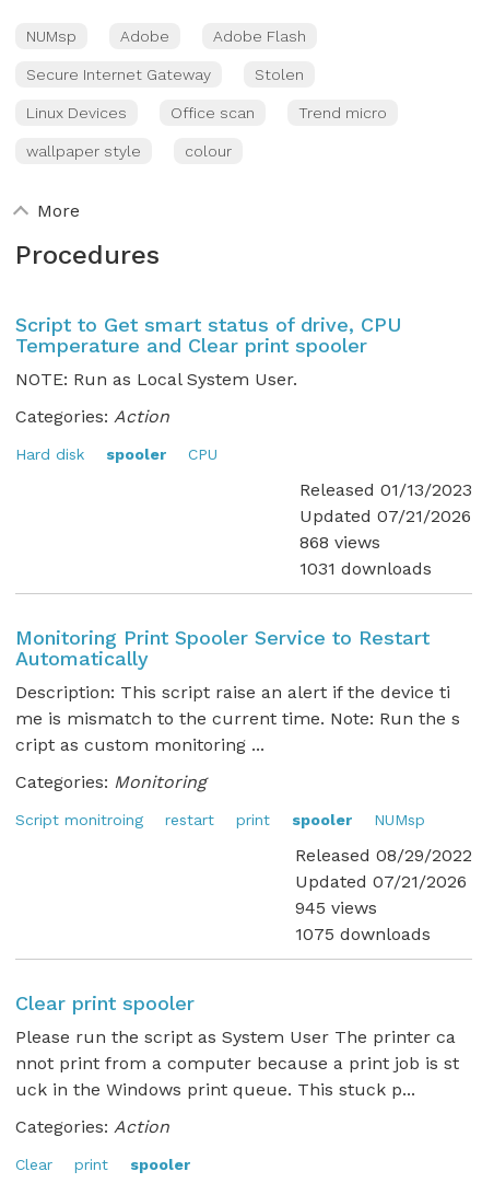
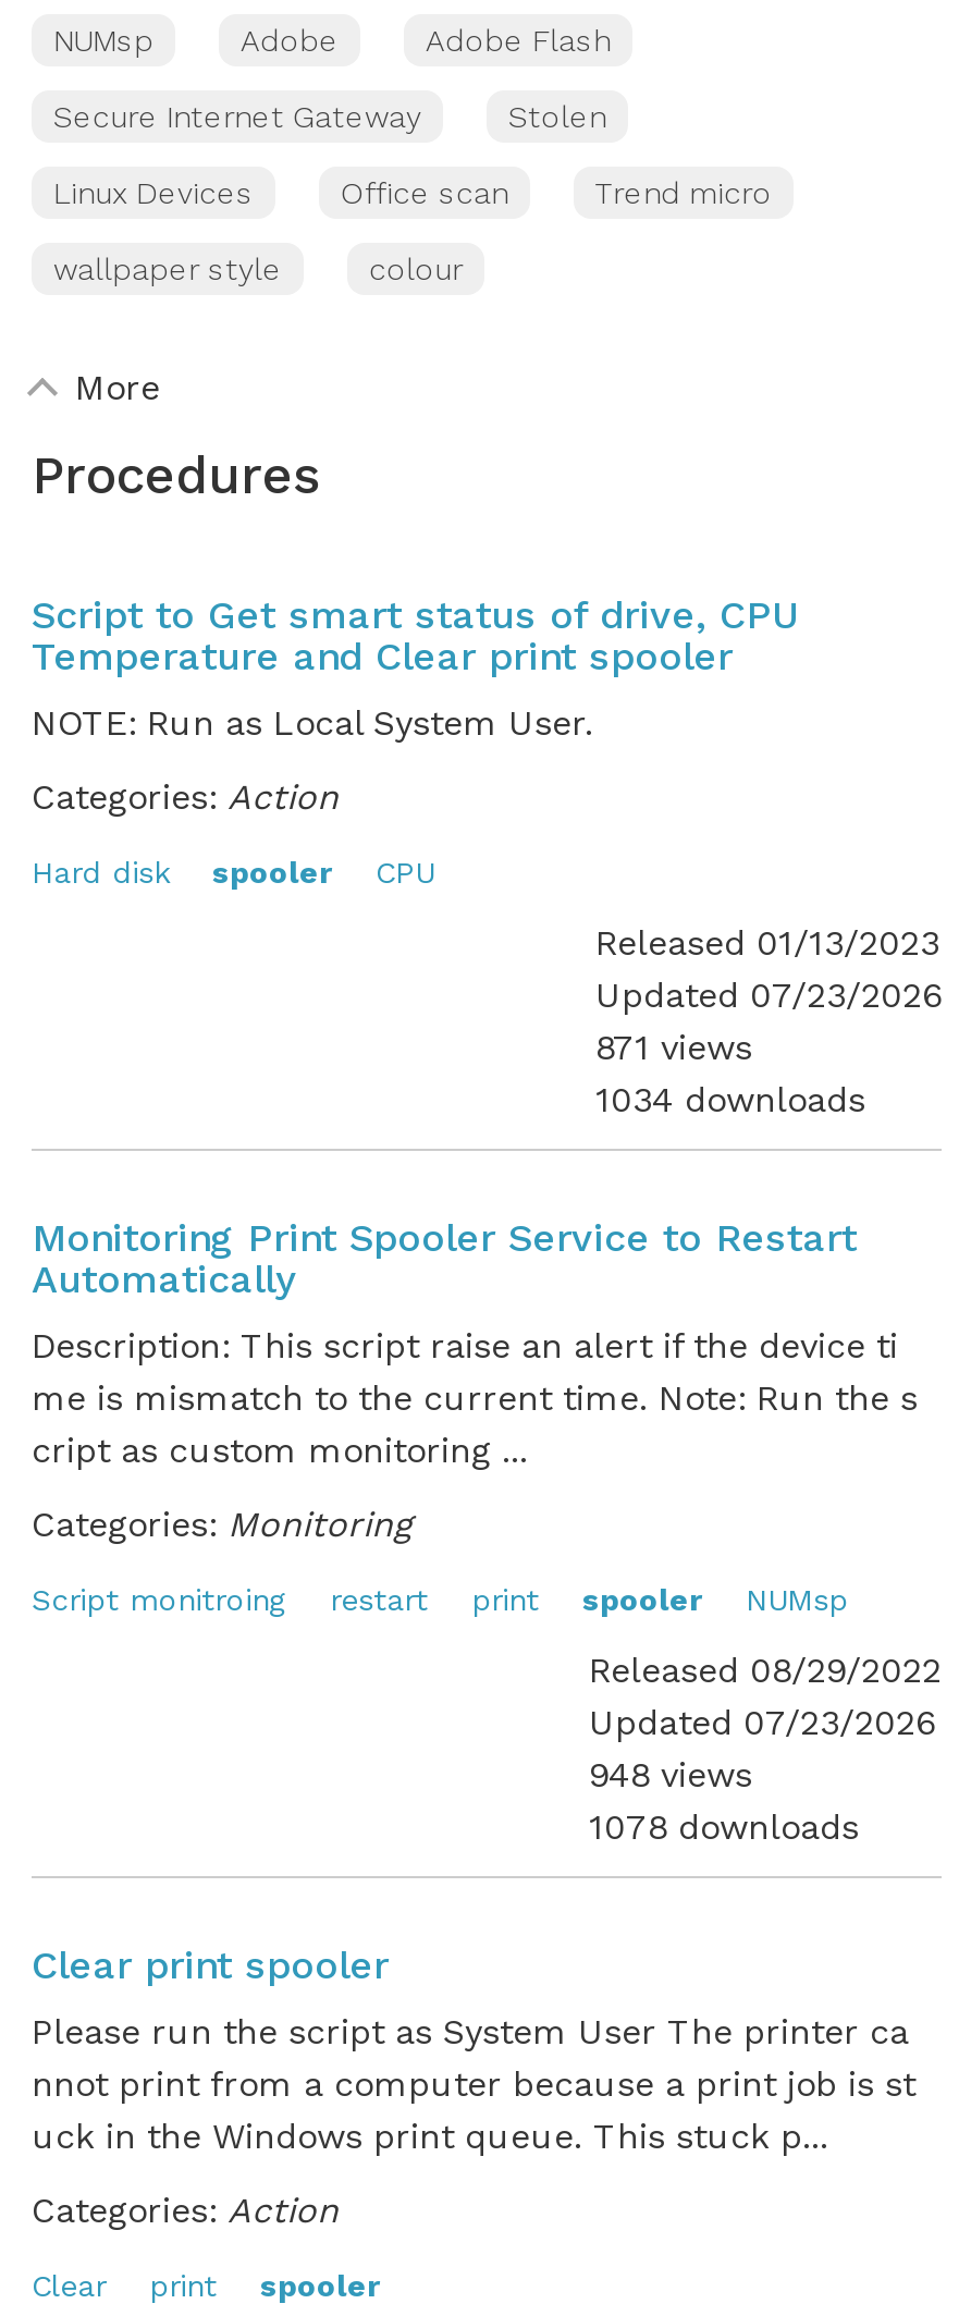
[299,506,471,526] Updated 07/21/2026 -> [595,975,942,1016] Updated 07/23/2026
[299,532,380,553] 868 views -> [595,1027,752,1068] 871 views
[299,558,432,579] 1031 downloads -> [595,1079,865,1120] 1034 downloads
[295,871,467,892] Updated 07/21/2026 -> [589,1702,935,1743] Updated 07/23/2026
[295,897,377,918] 945 views -> [589,1754,752,1796] 948 views
[295,924,431,944] 1075 downloads -> [589,1806,859,1848] 1078 downloads

